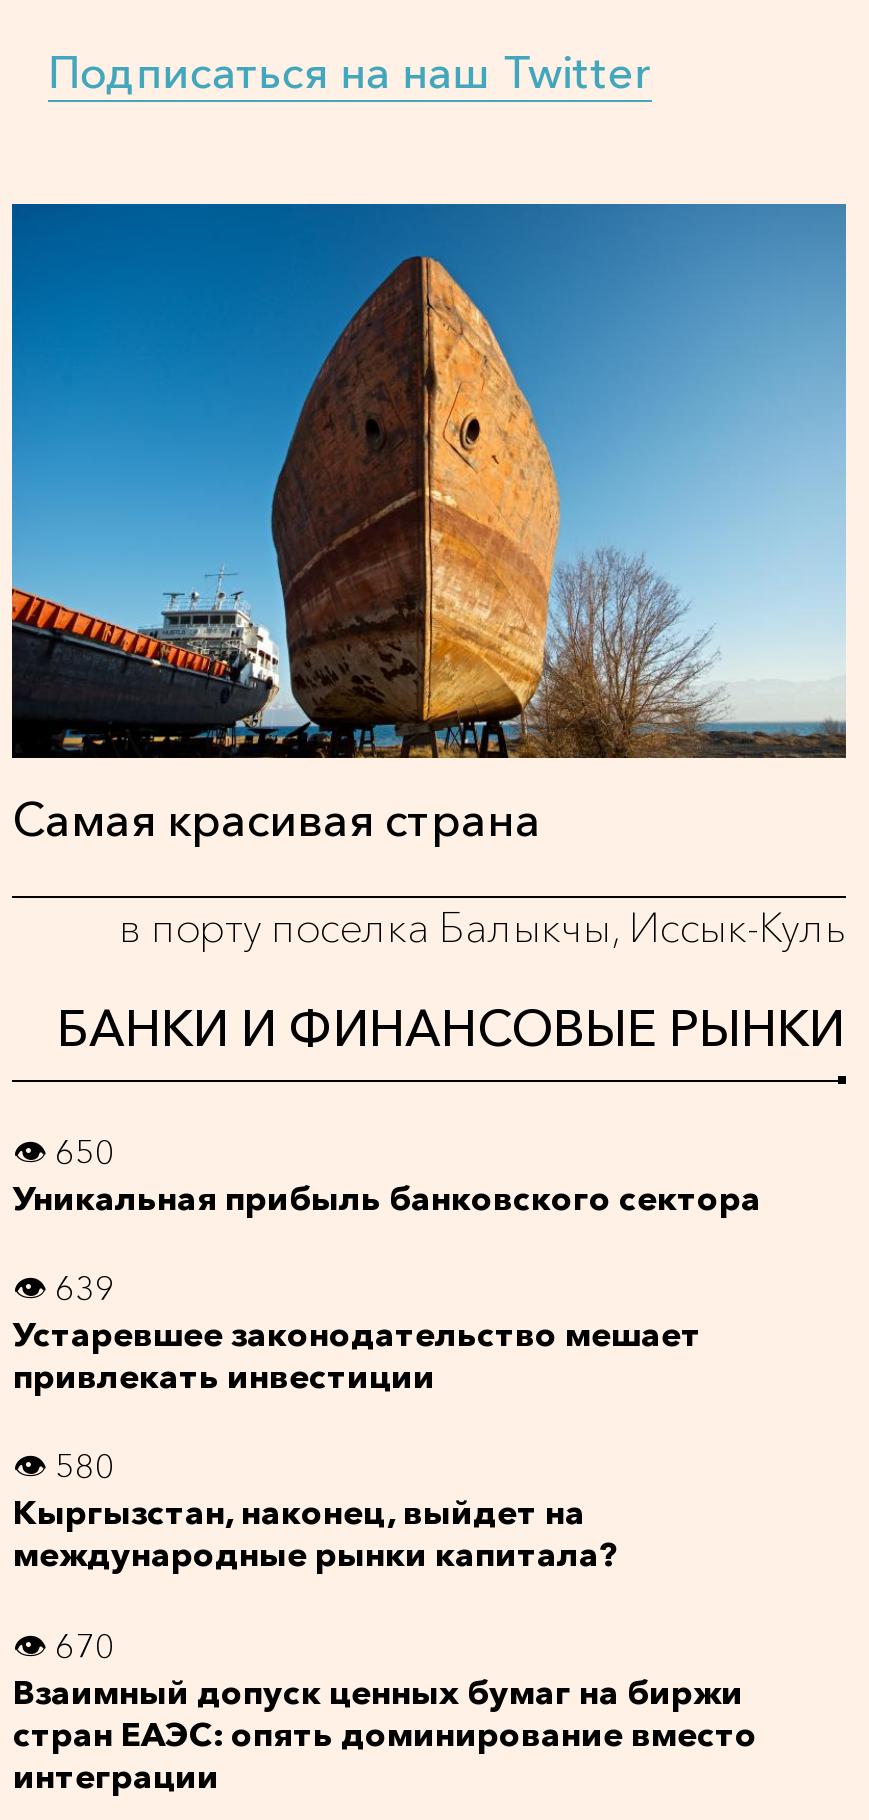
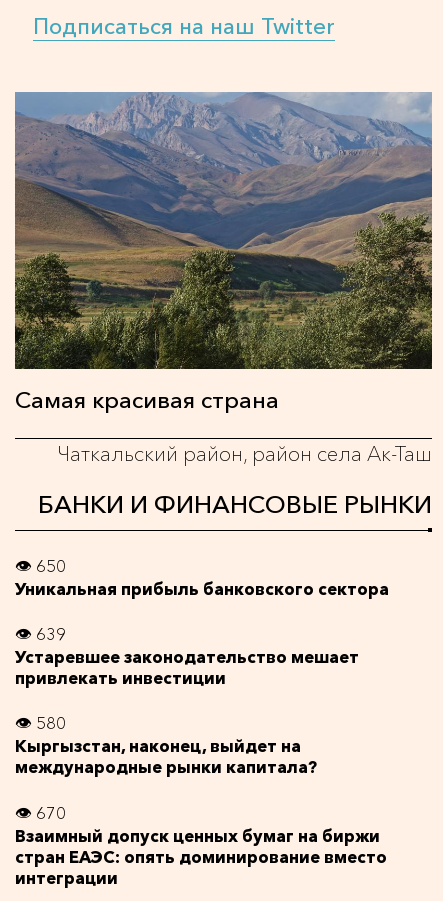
[10,204,848,760] [image] -> [14,91,433,370] [image]
[119,902,845,952] в порту поселка Балыкчы, Иссык-Куль -> [56,441,431,466] Чаткальский район, район села Ак-Таш

